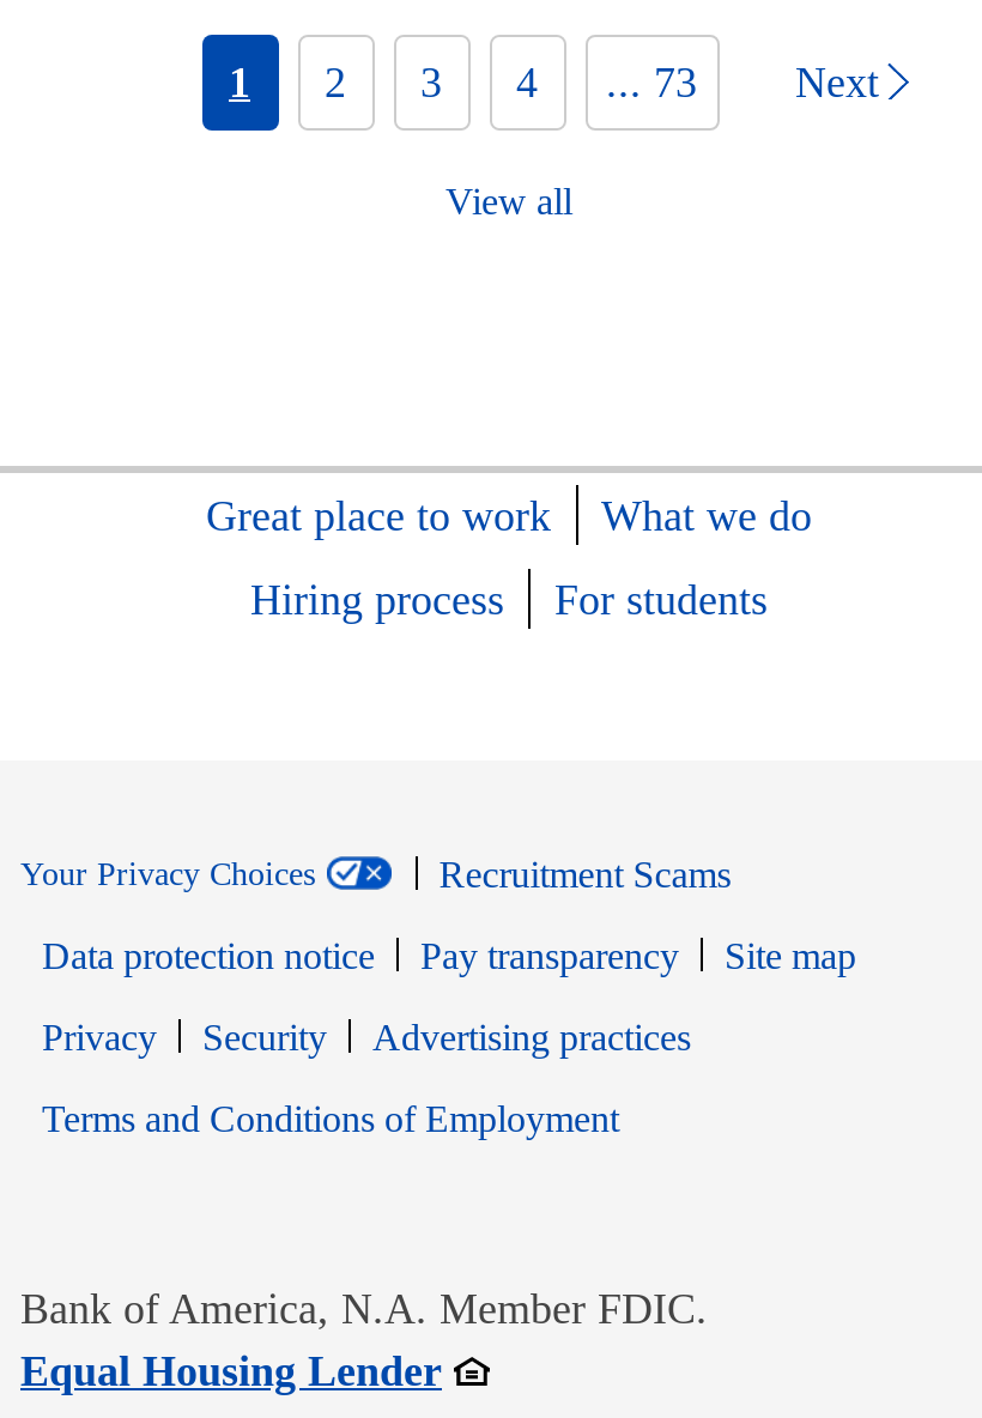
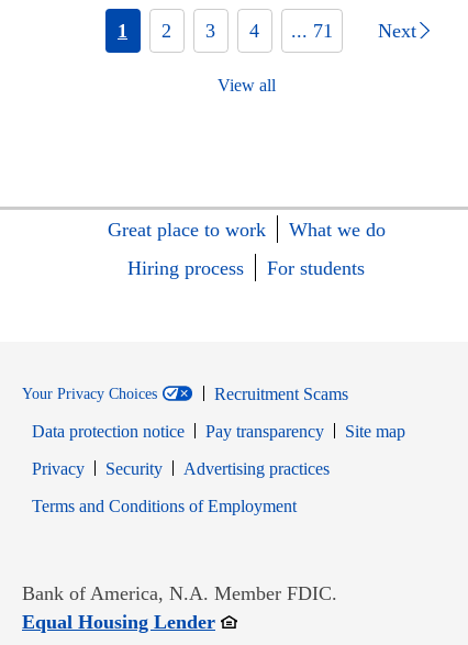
[229,57,697,105] 1 2 3 4 ... 73 -> [118,19,332,41] 1 2 3 4 ... 71

